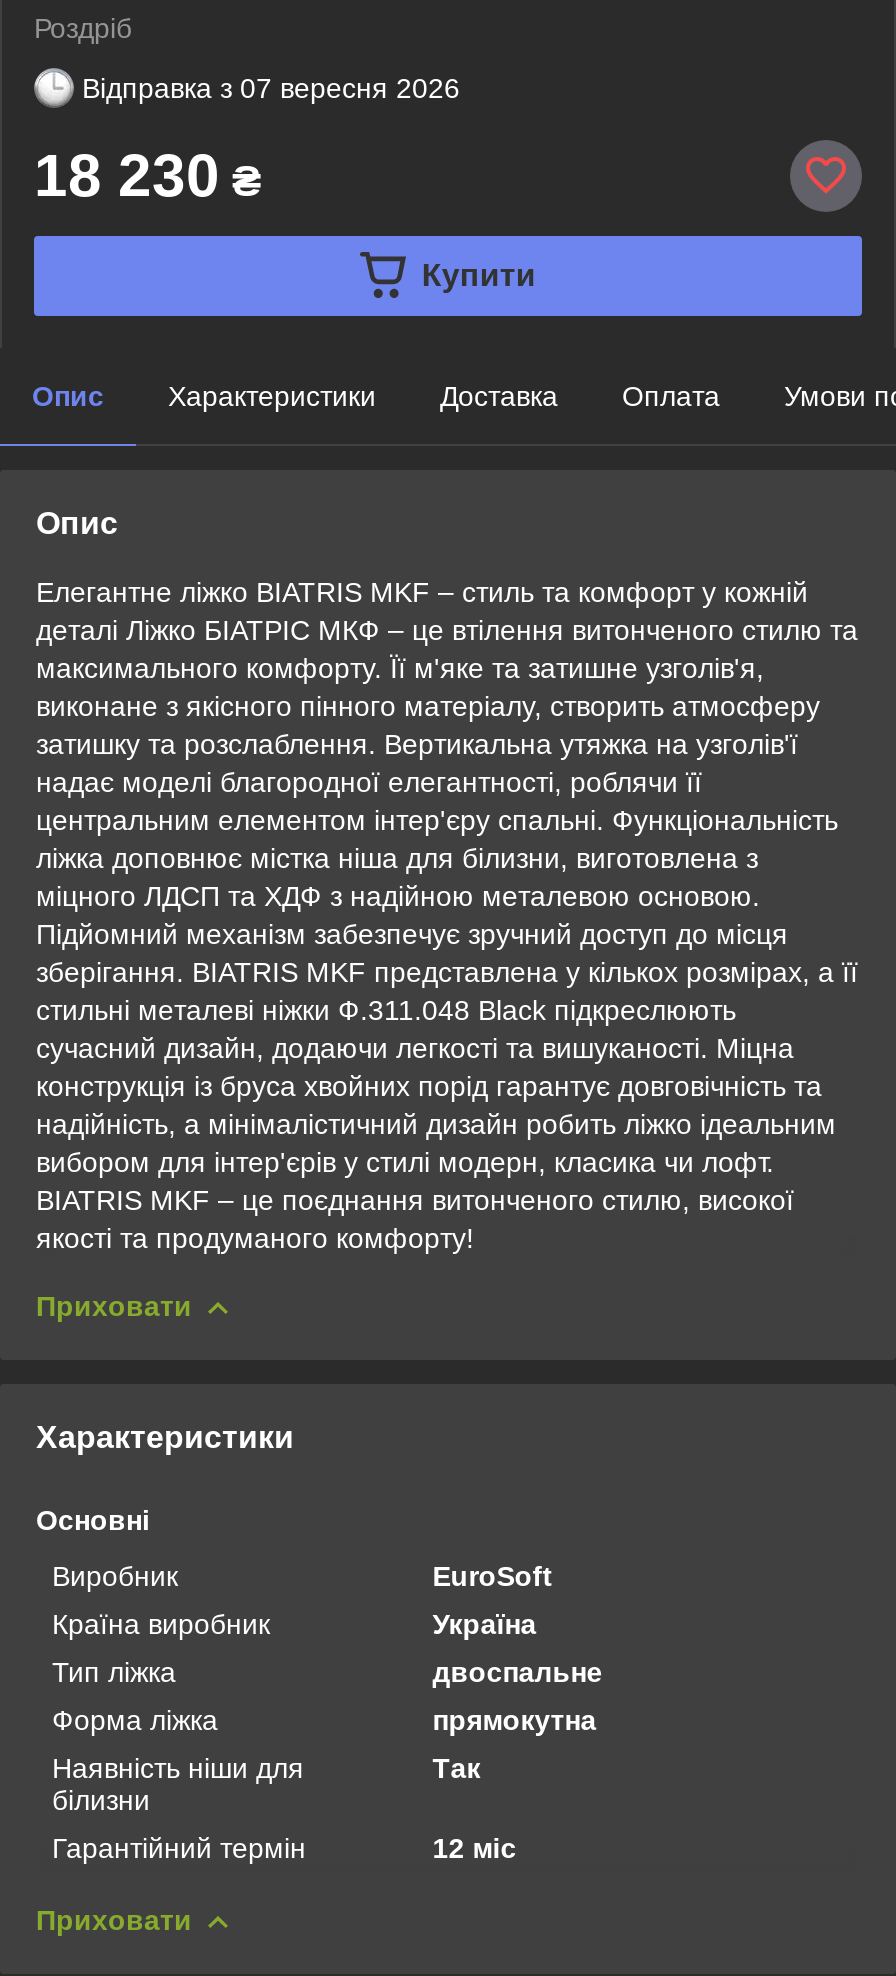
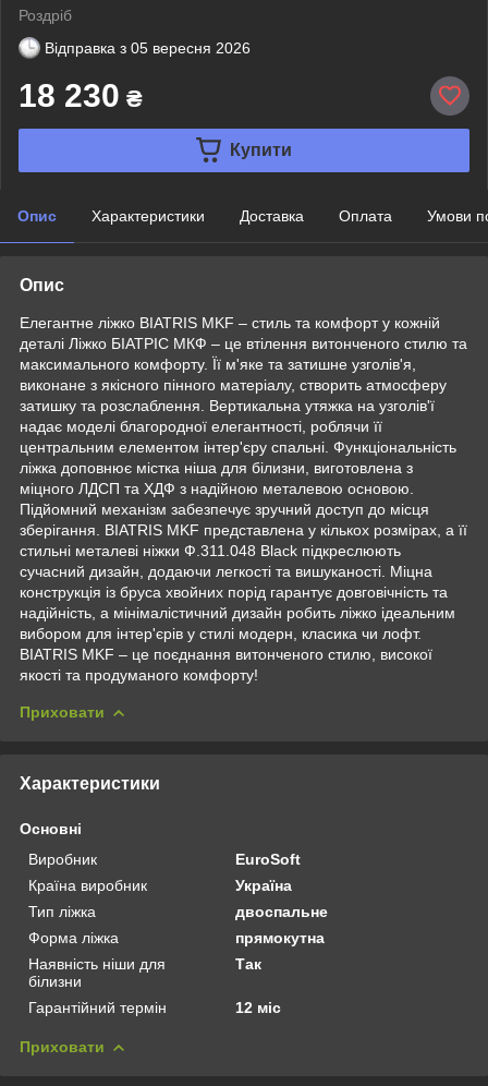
[82,72,460,104] Відправка з 07 вересня 2026 -> [45,39,251,56] Відправка з 05 вересня 2026

